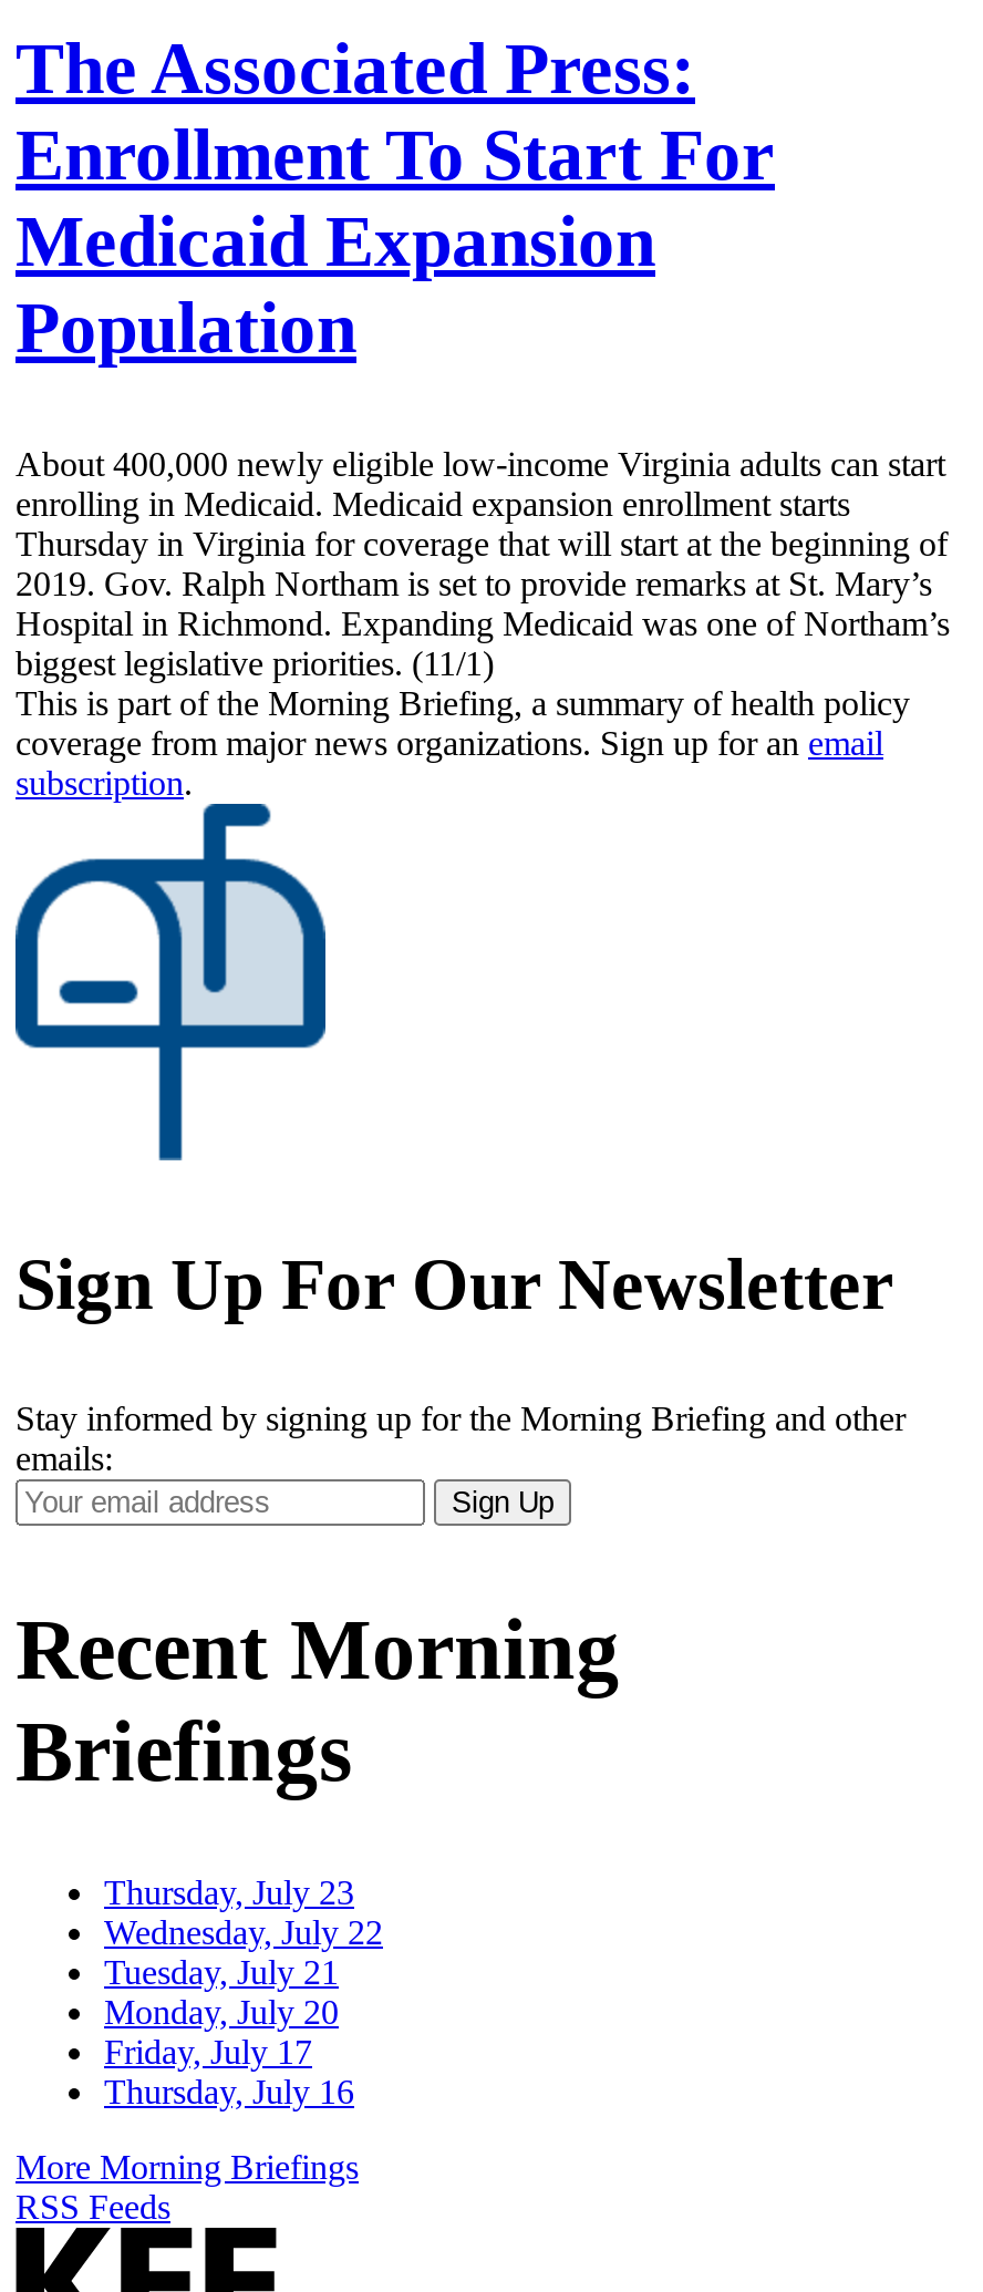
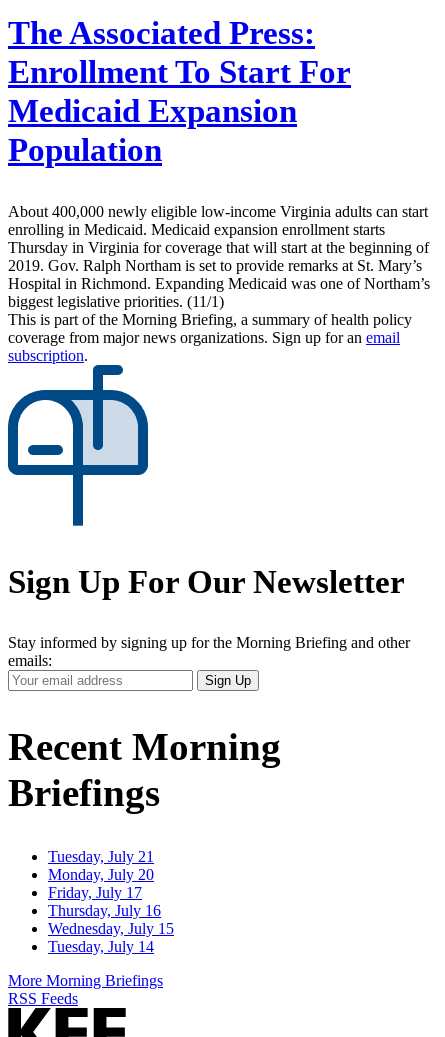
[104,1873,383,1951] Thursday, July 23 | Wednesday, July 22 -> none
moved [104,1953,354,2110] -> [48,848,161,919]: Tuesday, July 21 | Monday, July 20 | Friday, July 17 | Thursday, July 16
none -> [48,920,174,955] Wednesday, July 15 | Tuesday, July 14

